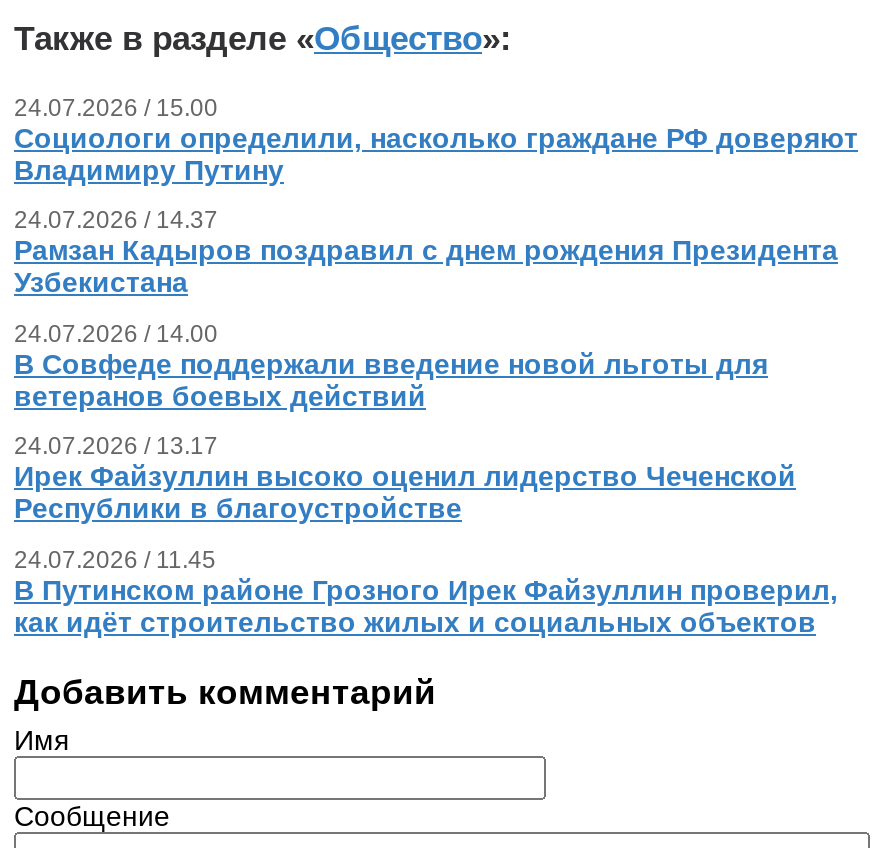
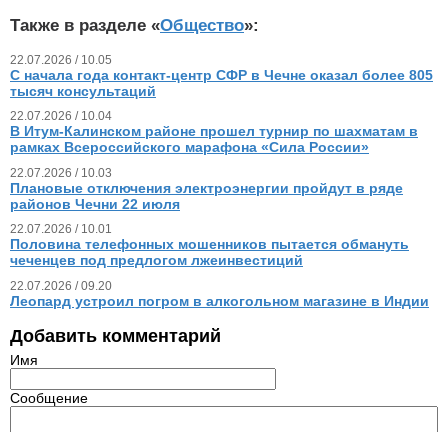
[14,93,858,185] 24.07.2026 / 15.00 | Социологи определили, насколько граждане РФ доверяют | Владимиру Путину -> [10,53,433,99] 22.07.2026 / 10.05 | С начала года контакт-центр СФР в Чечне оказал более 805 | тысяч консультаций
[14,206,838,298] 24.07.2026 / 14.37 | Рамзан Кадыров поздравил с днем рождения Президента | Узбекистана -> [10,109,418,155] 22.07.2026 / 10.04 | В Итум-Калинском районе прошел турнир по шахматам в | рамках Всероссийского марафона «Сила России»
[14,319,768,411] 24.07.2026 / 14.00 | В Совфеде поддержали введение новой льготы для | ветеранов боевых действий -> [10,166,403,212] 22.07.2026 / 10.03 | Плановые отключения электроэнергии пройдут в ряде | районов Чечни 22 июля
[14,432,796,524] 24.07.2026 / 13.17 | Ирек Файзуллин высоко оценил лидерство Чеченской | Республики в благоустройстве -> [10,222,409,268] 22.07.2026 / 10.01 | Половина телефонных мошенников пытается обмануть | чеченцев под предлогом лжеинвестиций
[14,545,838,637] 24.07.2026 / 11.45 | В Путинском районе Грозного Ирек Файзуллин проверил, | как идёт строительство жилых и социальных объектов -> [10,279,429,309] 22.07.2026 / 09.20 | Леопард устроил погром в алкогольном магазине в Индии

